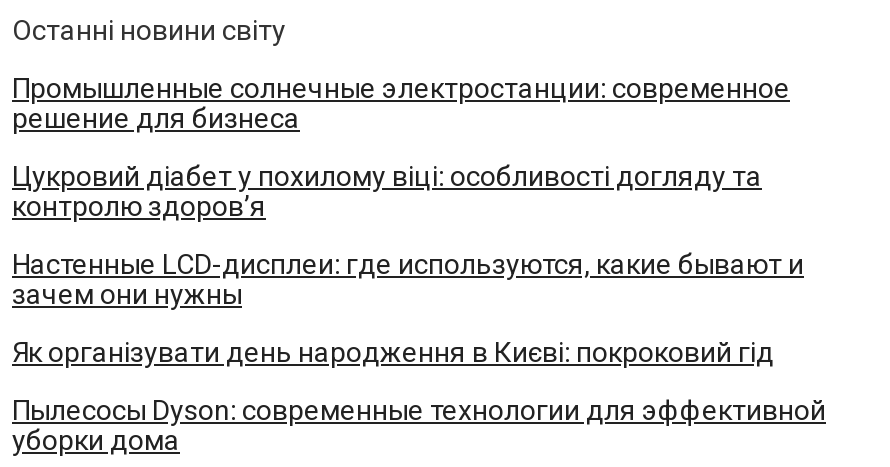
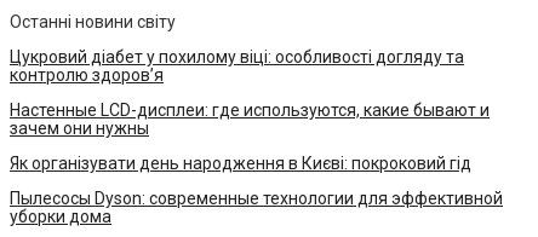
[12,72,790,134] Промышленные солнечные электростанции: современное | решение для бизнеса -> none

